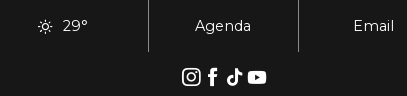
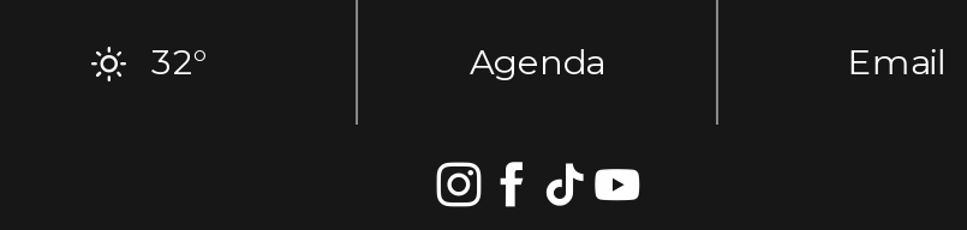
[63,17,88,35] 29° -> [151,40,209,83] 32°

